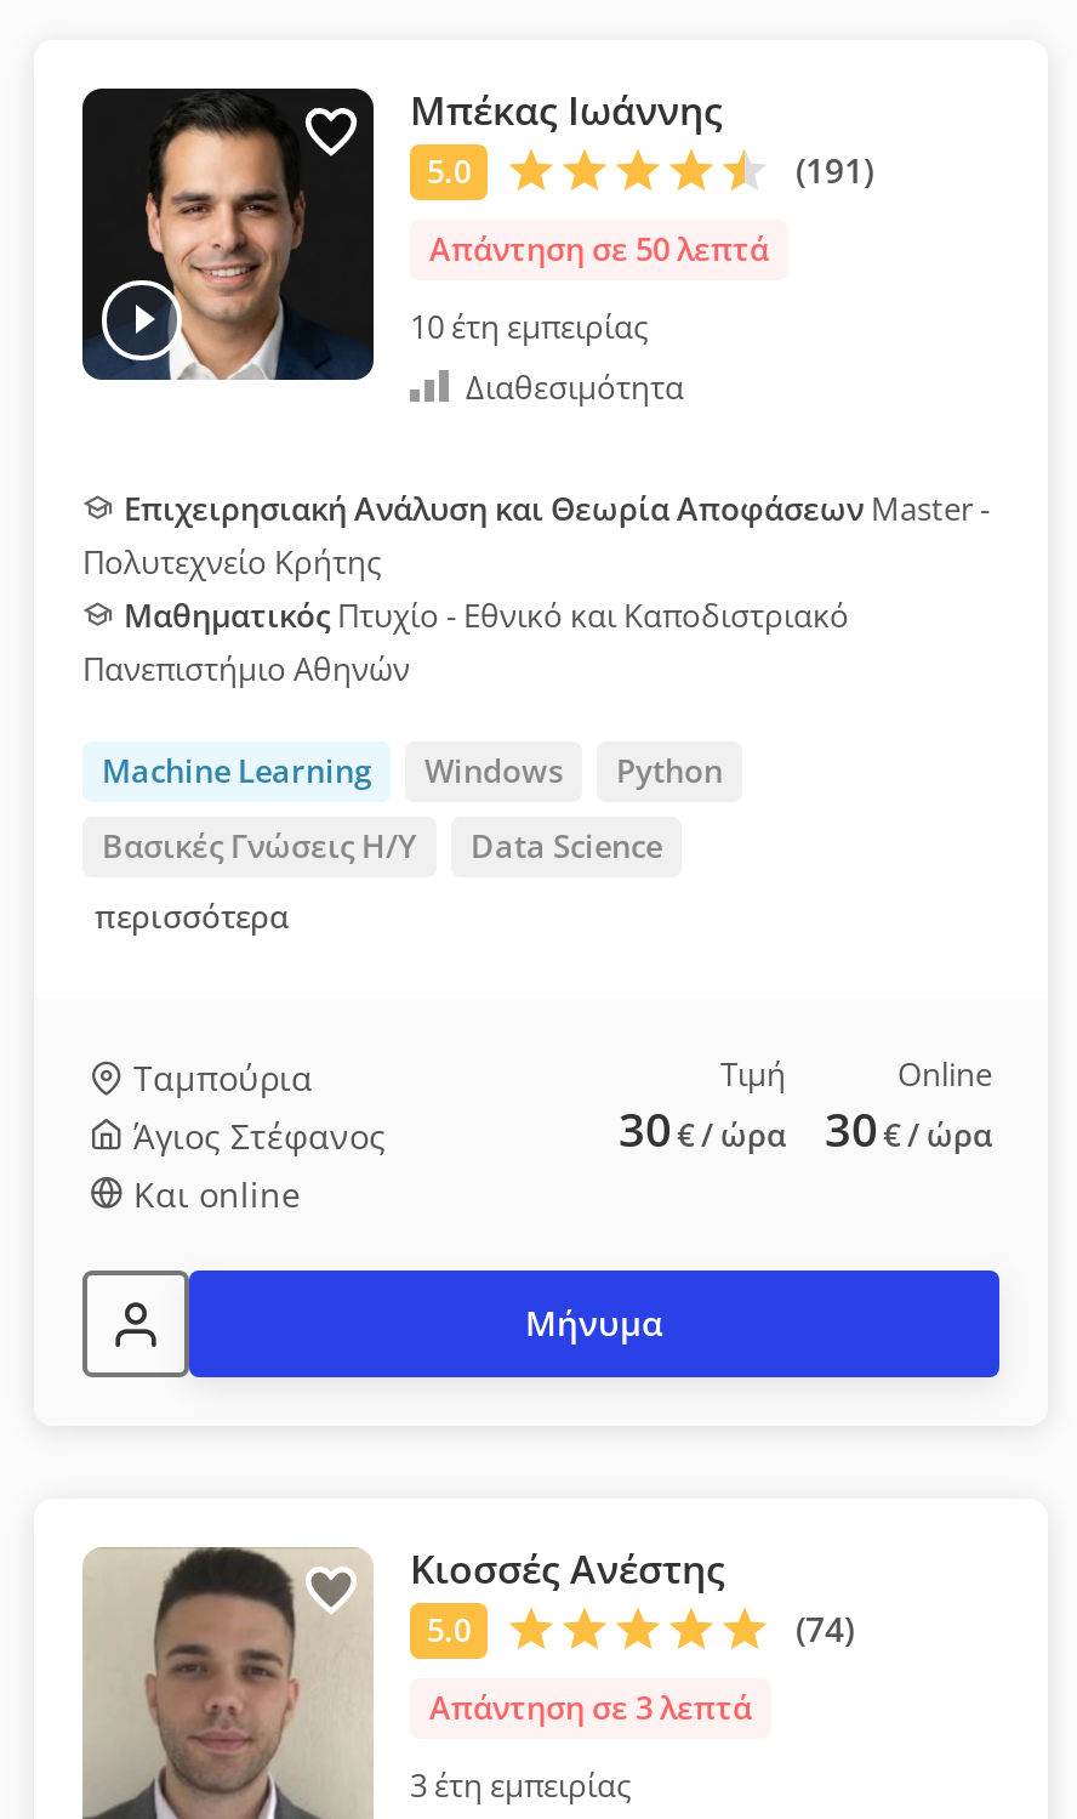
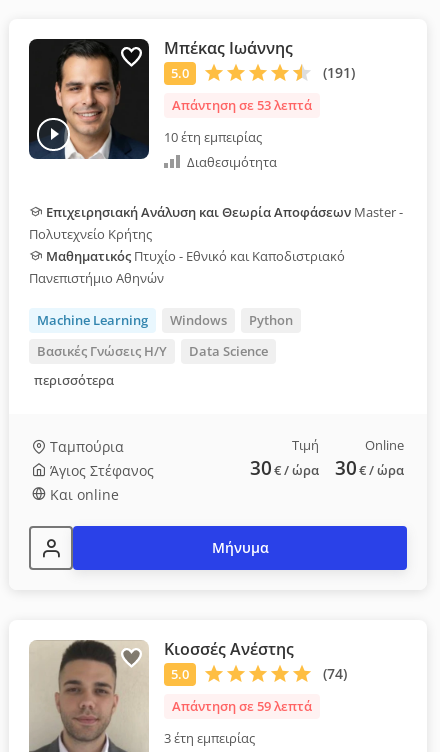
[429,227,769,271] Απάντηση σε 50 λεπτά -> [172,96,312,114] Απάντηση σε 53 λεπτά
[429,1686,752,1729] Απάντηση σε 3 λεπτά -> [172,697,312,715] Απάντηση σε 59 λεπτά

